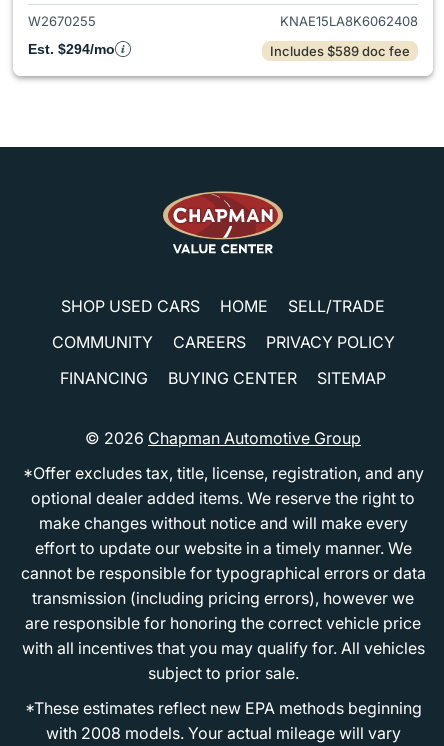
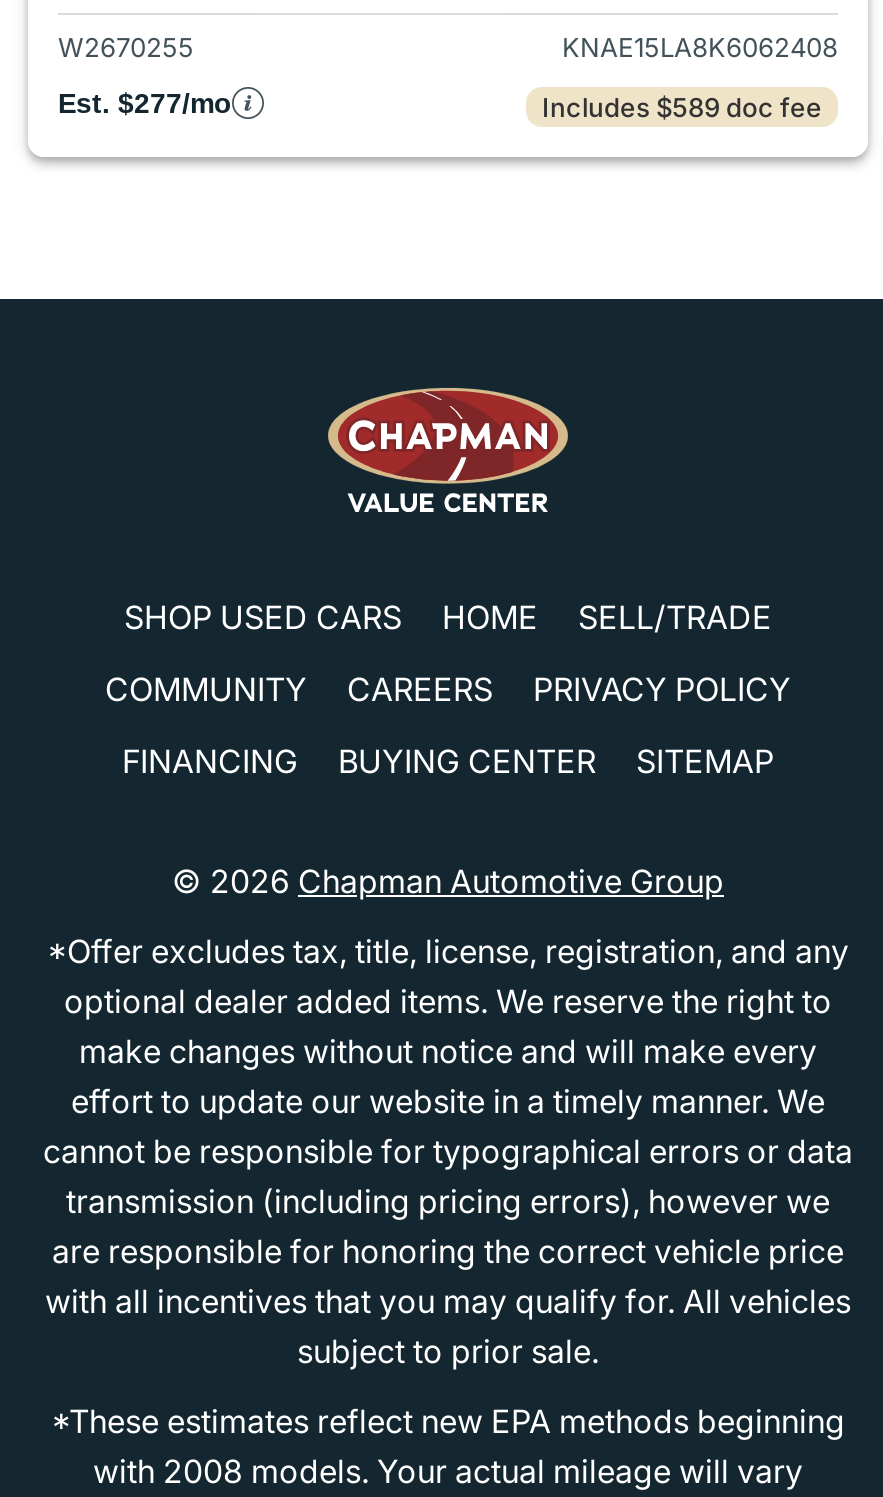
[28,41,115,57] Est. $294/mo -> [58,87,232,119] Est. $277/mo

